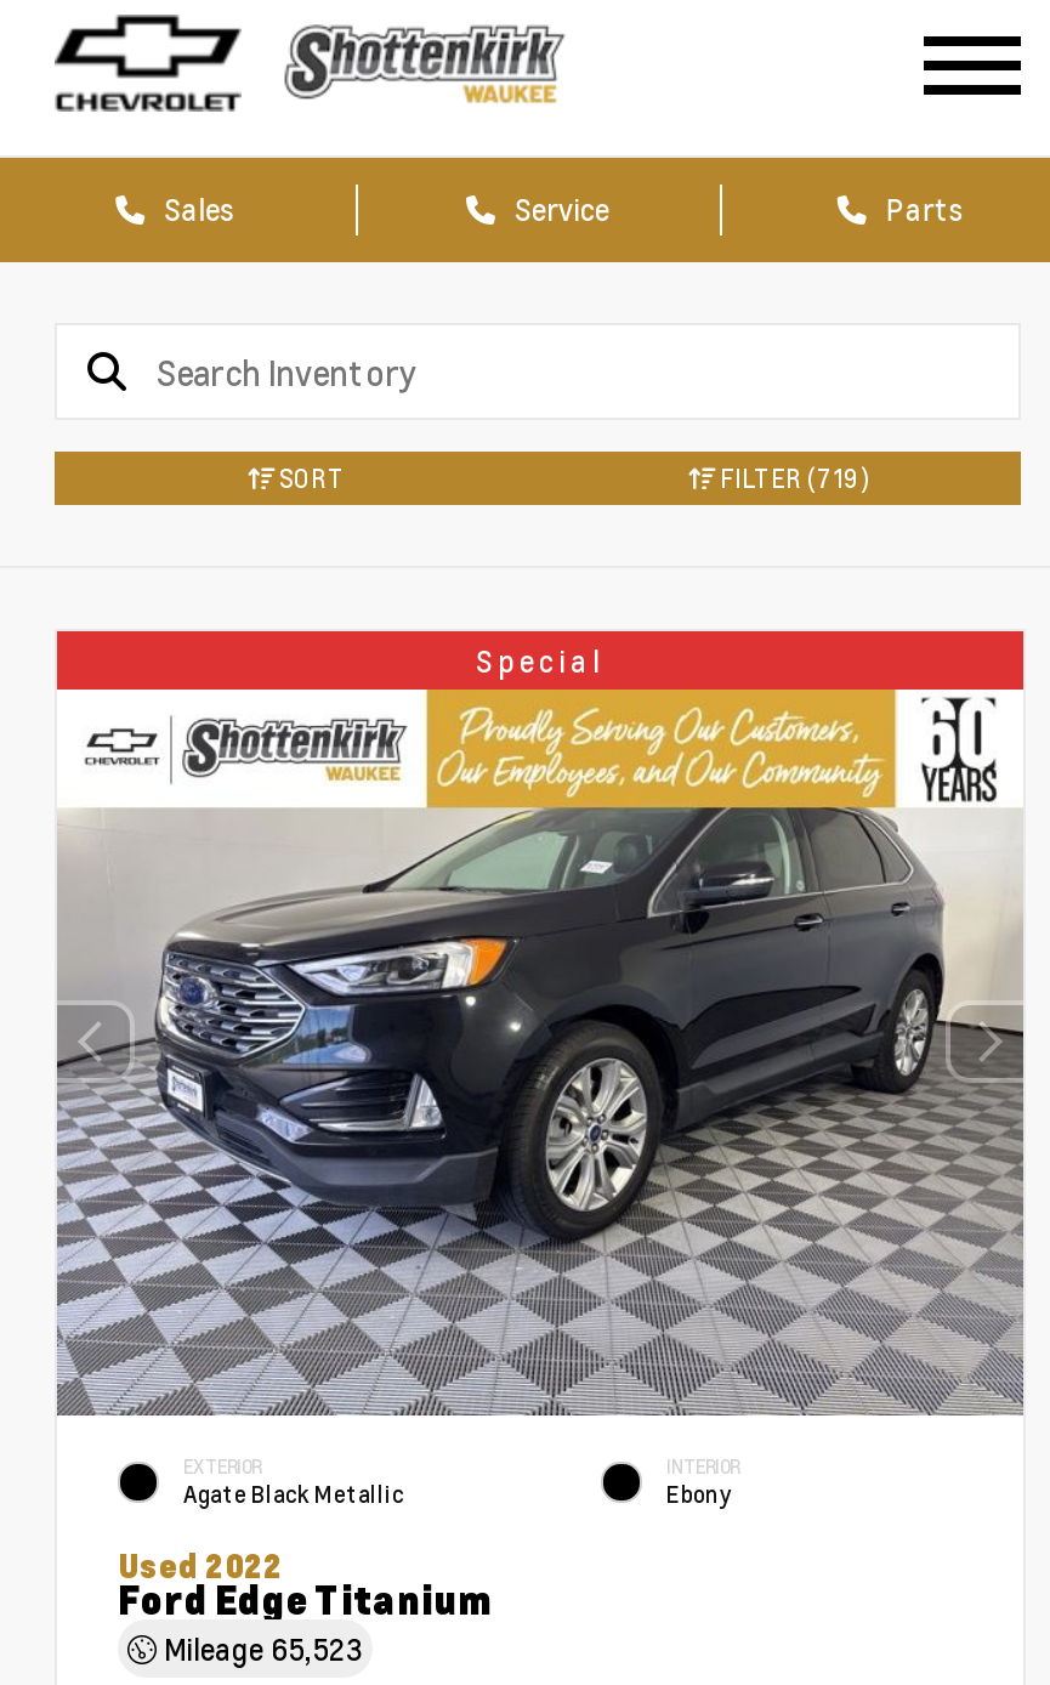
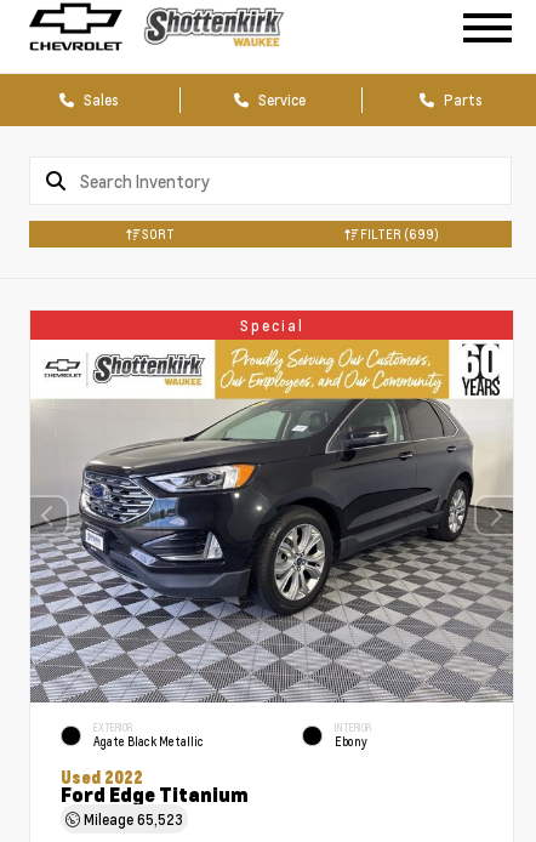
[715,461,870,495] FILTER (719) -> [357,225,438,242] FILTER (699)

